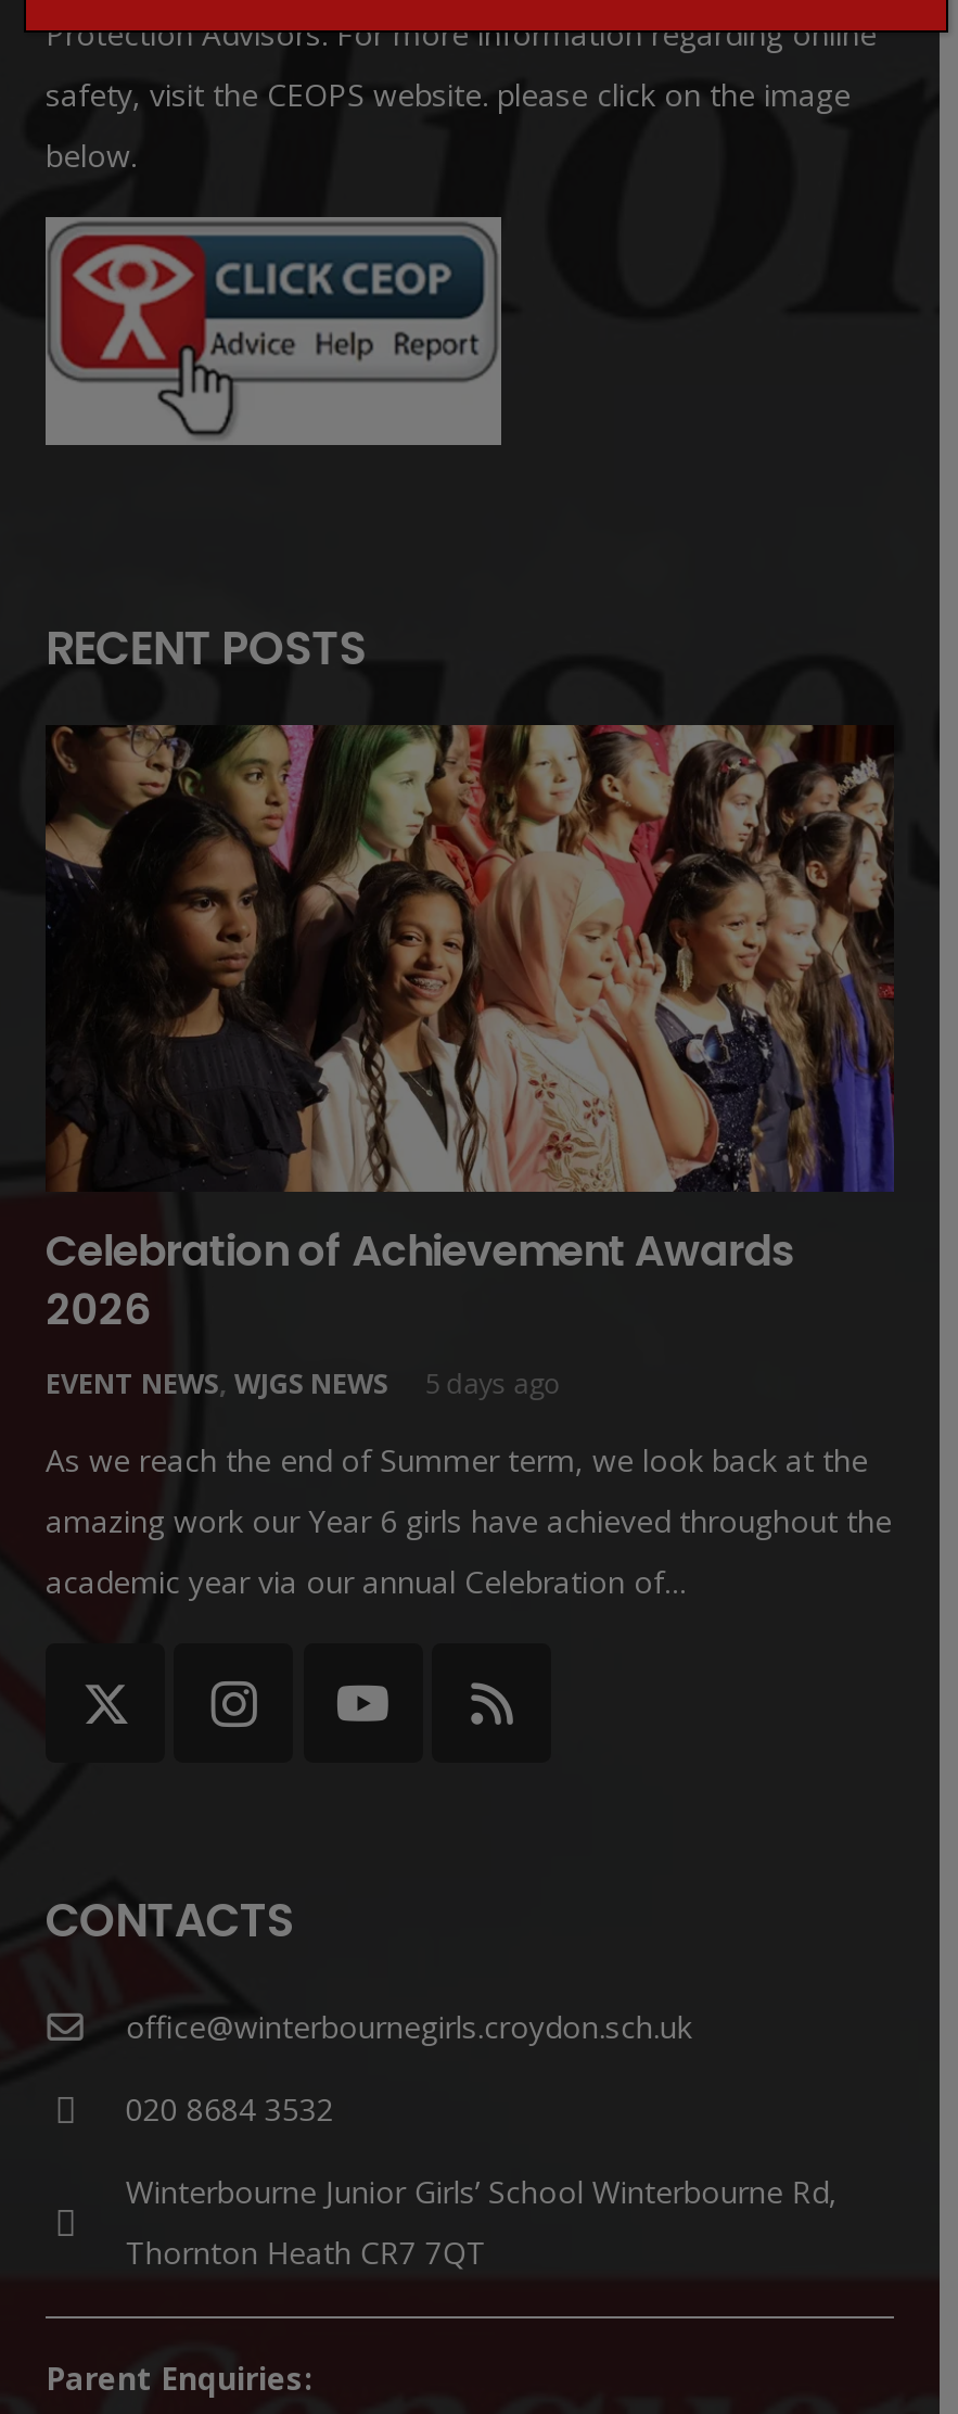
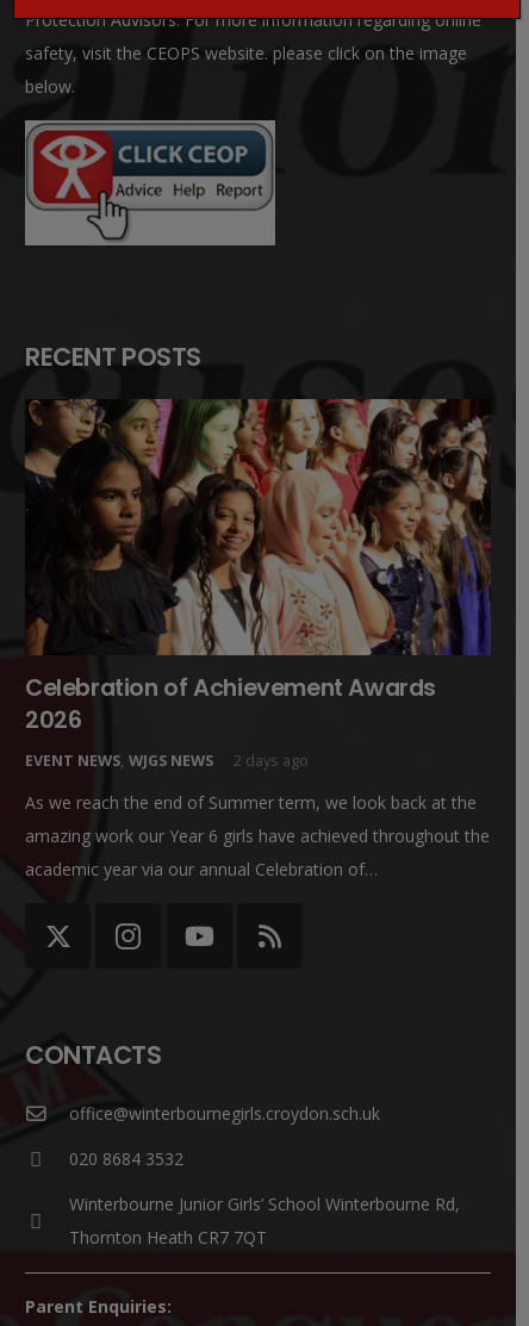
[46,1366,562,1403] EVENT NEWS, WJGS NEWS 5 days ago -> [25,751,308,771] EVENT NEWS, WJGS NEWS 2 days ago

